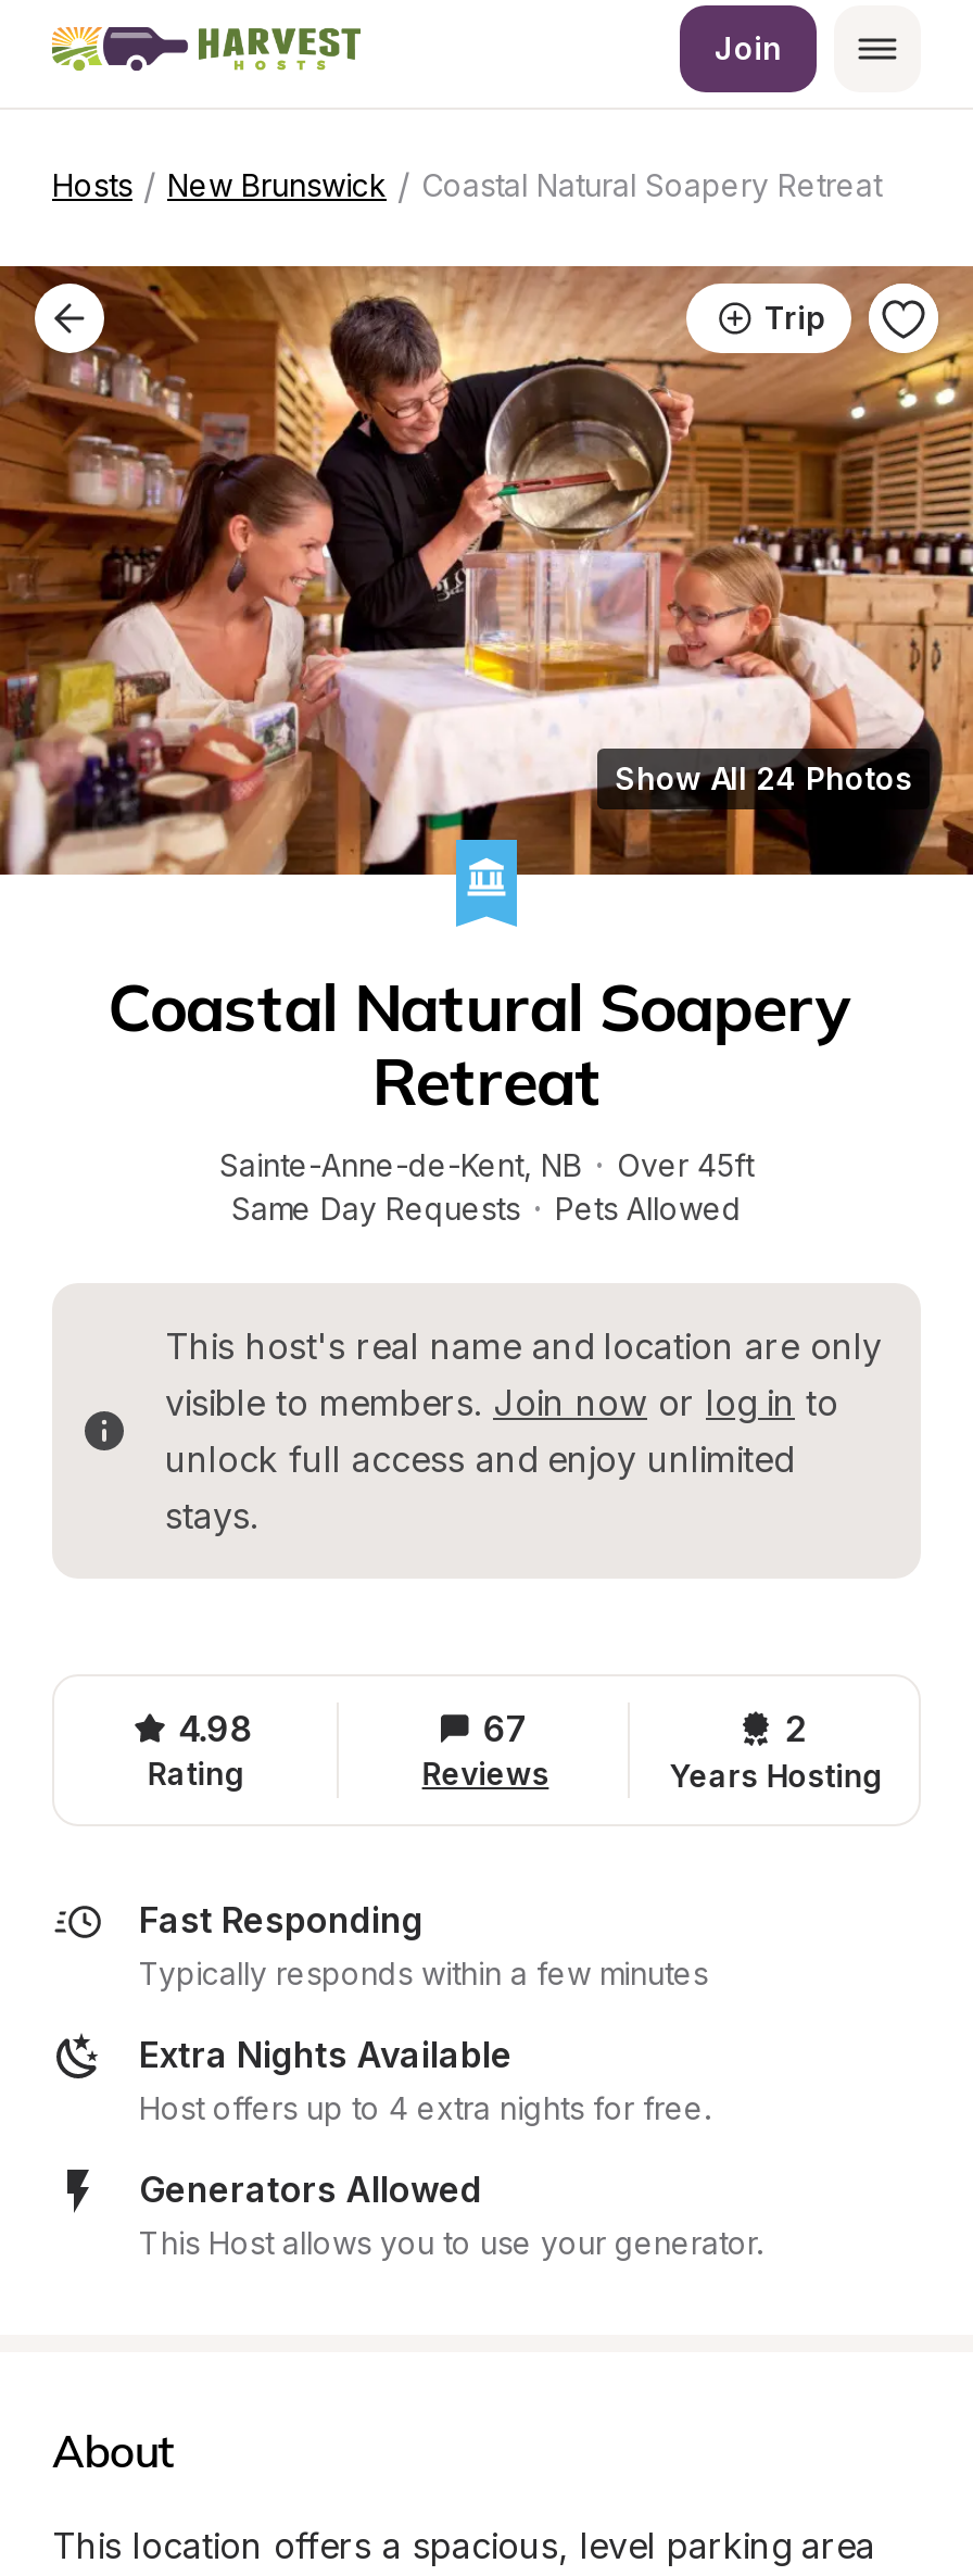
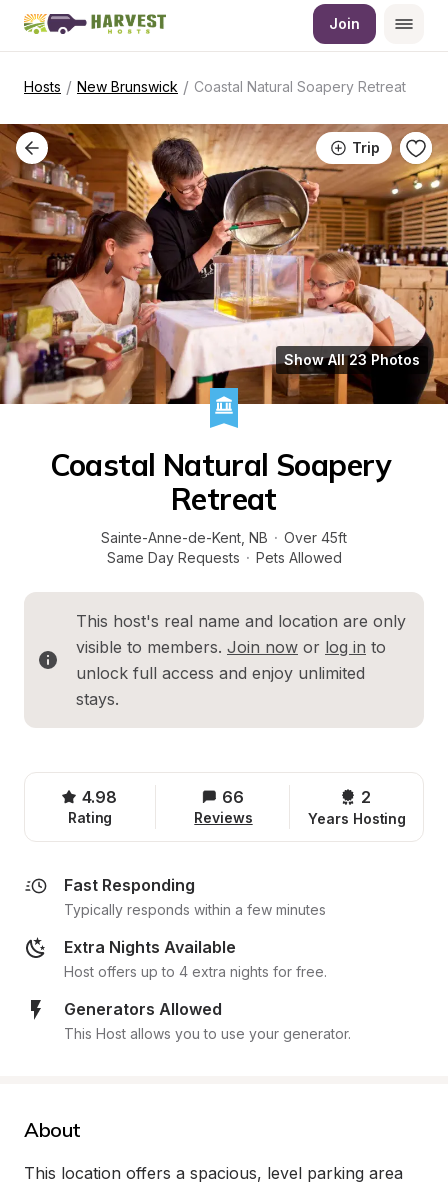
[615,759,912,796] Show All 24 Photos -> [284,351,420,368] Show All 23 Photos
[482,1707,528,1750] 67 -> [222,787,243,807] 66

